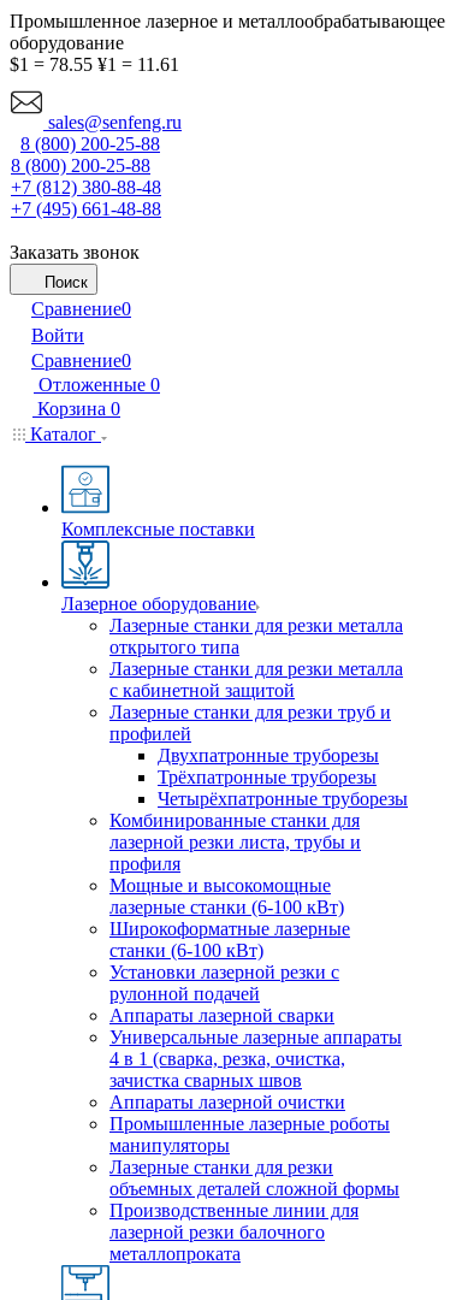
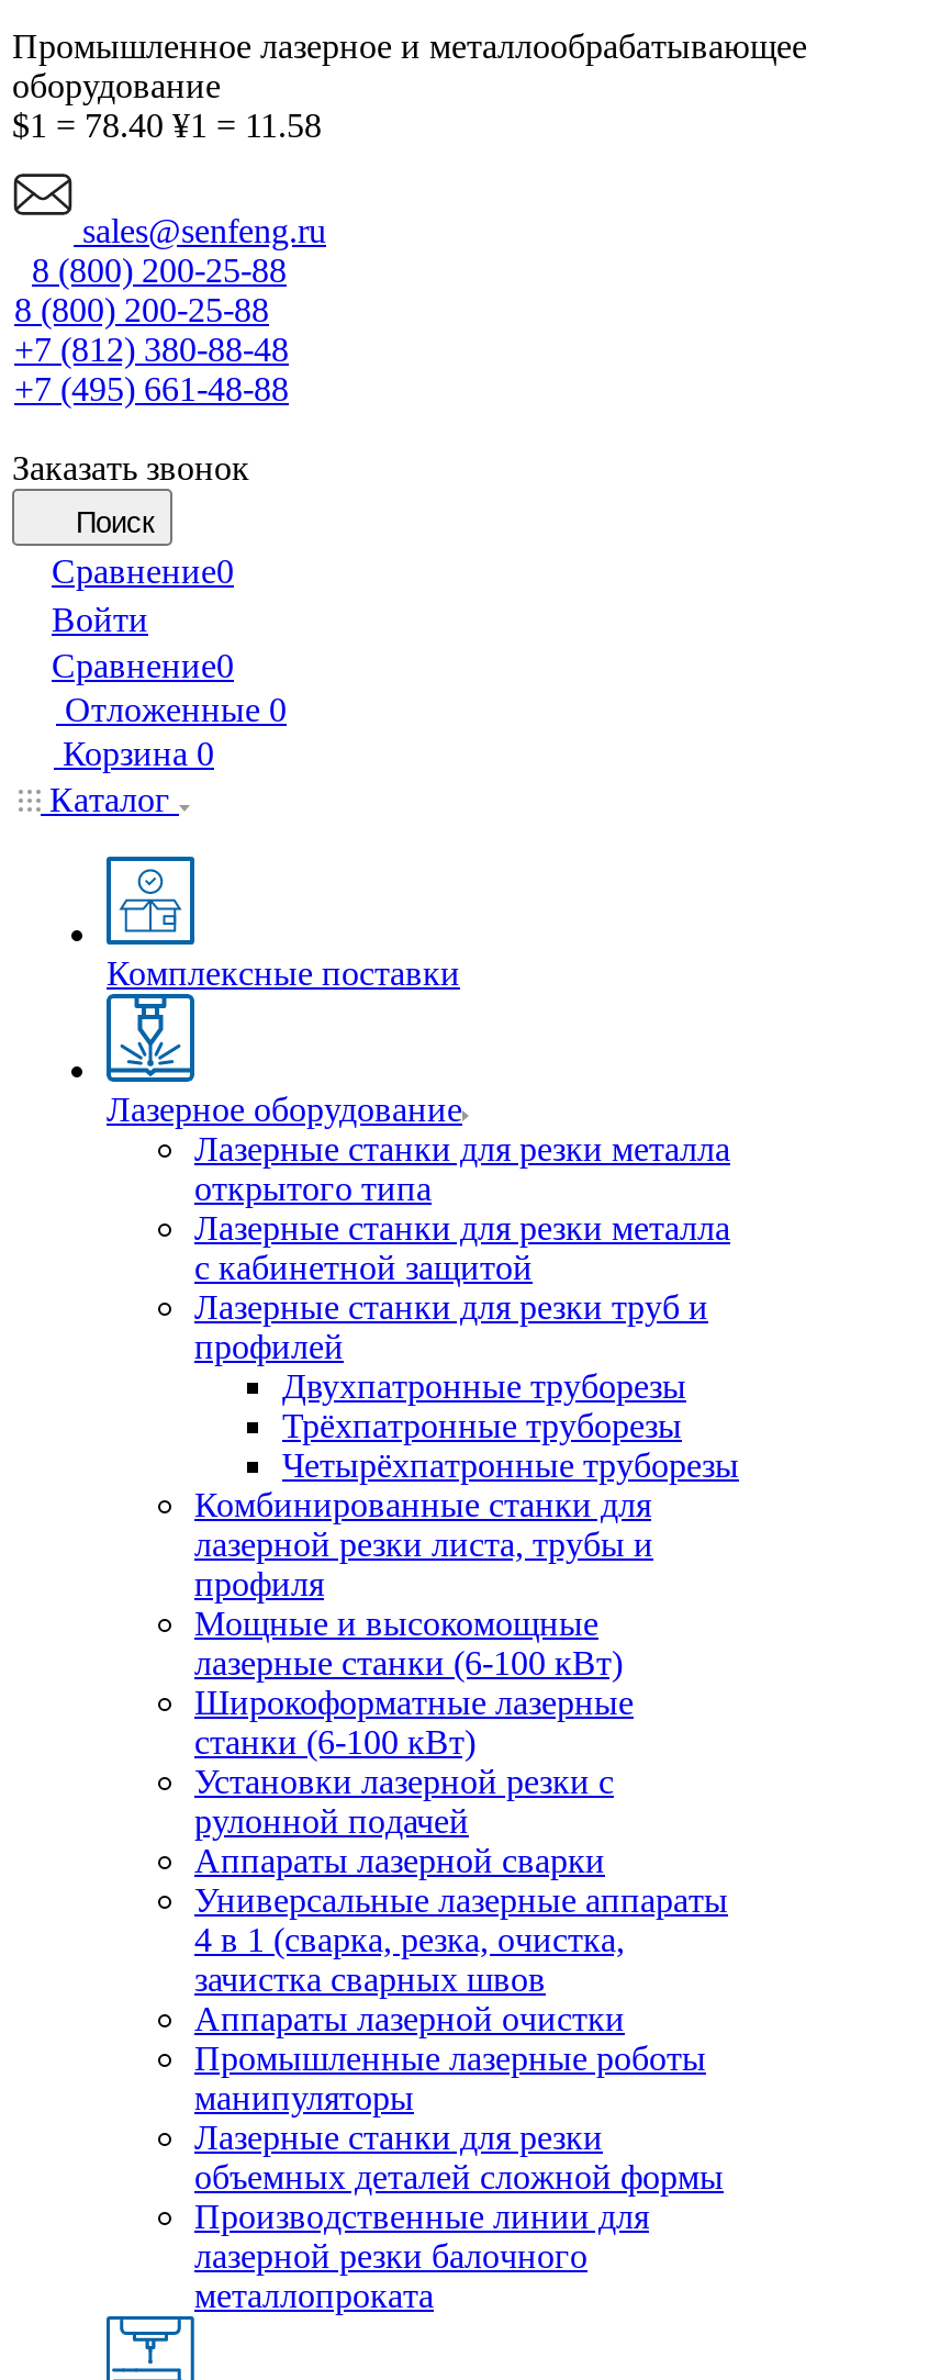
[10,54,179,75] $1 = 78.55 ¥1 = 11.61 -> [12,107,322,144] $1 = 78.40 ¥1 = 11.58

